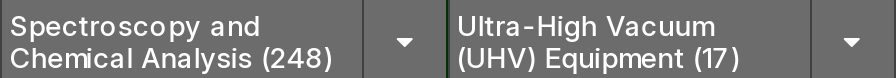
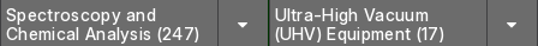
[10,40,333,74] Chemical Analysis (248) -> [6,23,200,44] Chemical Analysis (247)

